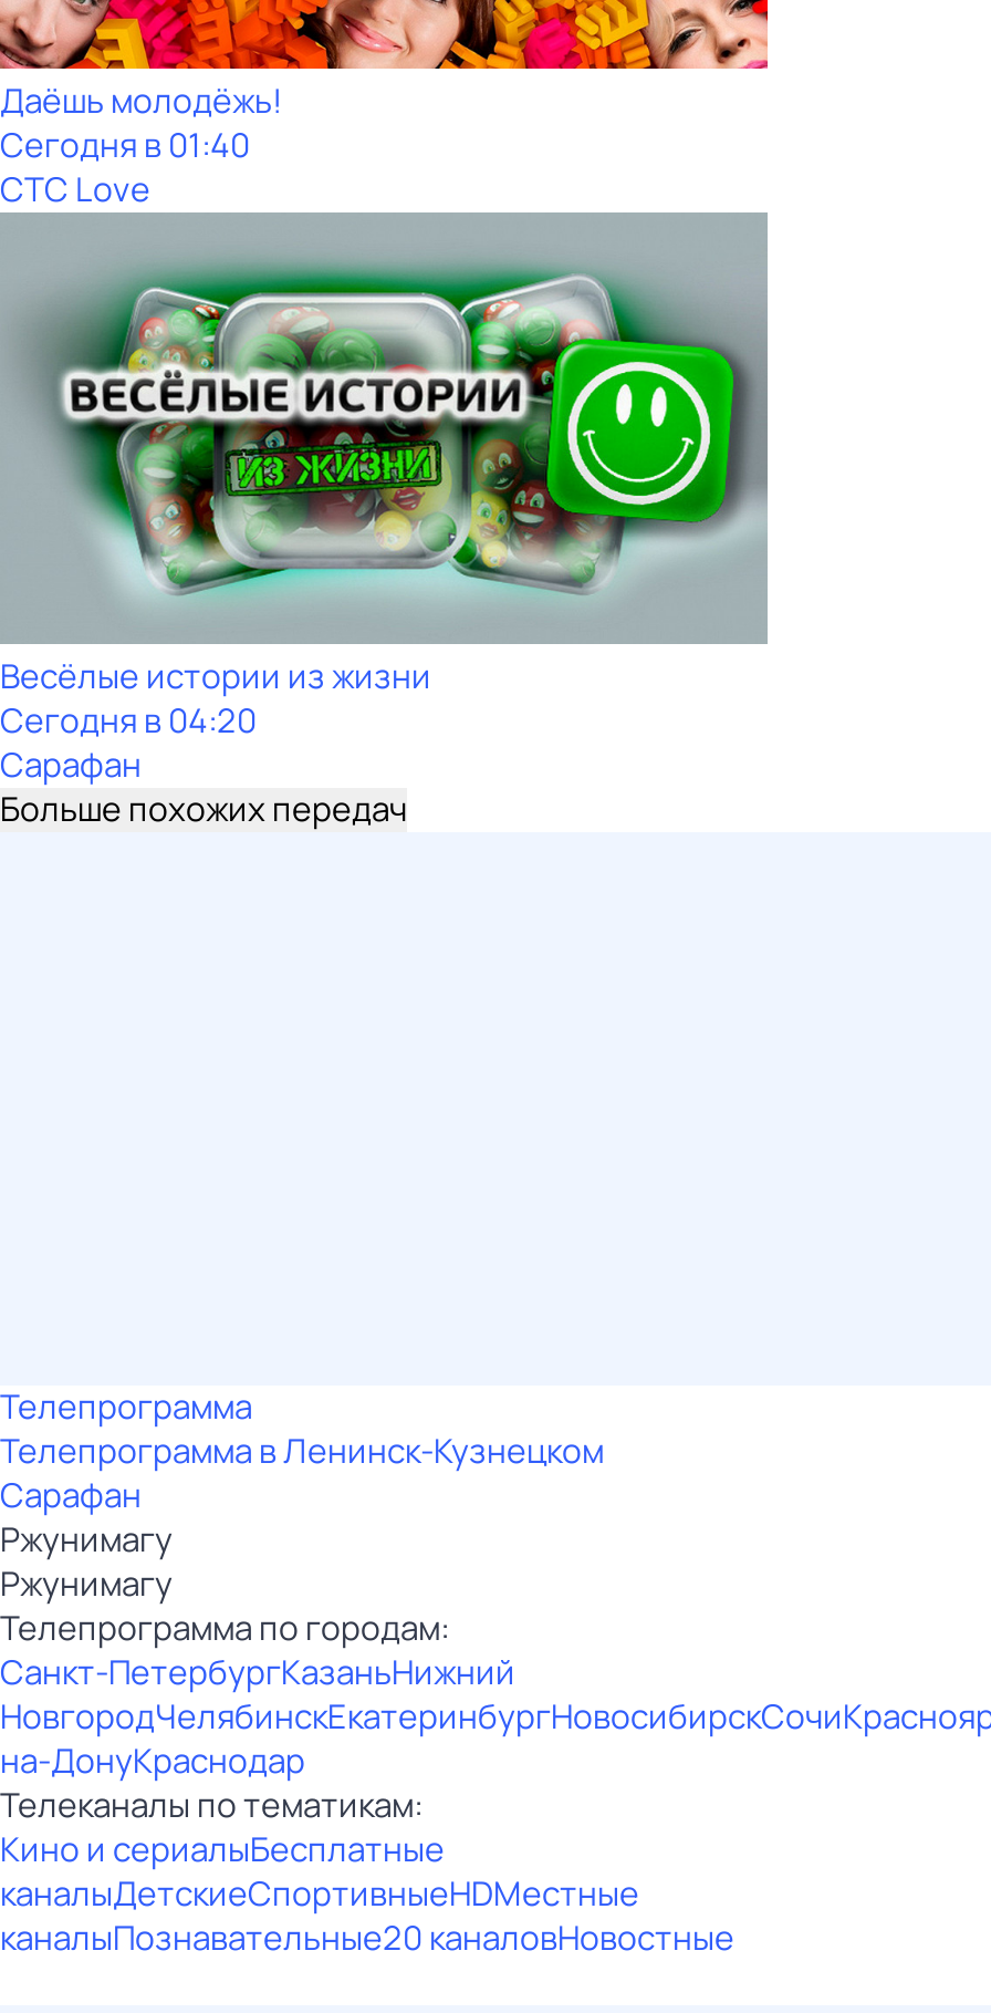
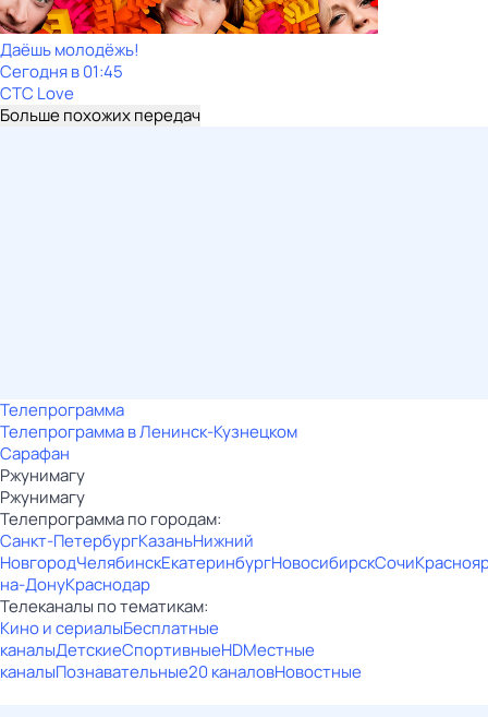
[0,122,250,168] Сегодня в 01:40 -> [0,60,123,83] Сегодня в 01:45
[0,212,770,788] [image] | Весёлые истории из жизни | Сегодня в 04:20 | Сарафан -> none

